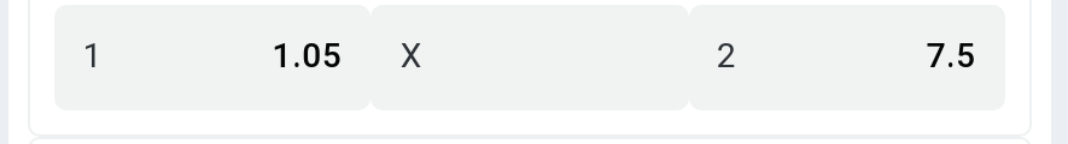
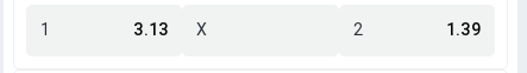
[272,36,423,74] 1.05 X -> [134,20,208,39] 3.13 X
[926,36,976,74] 7.5 -> [446,20,481,39] 1.39

